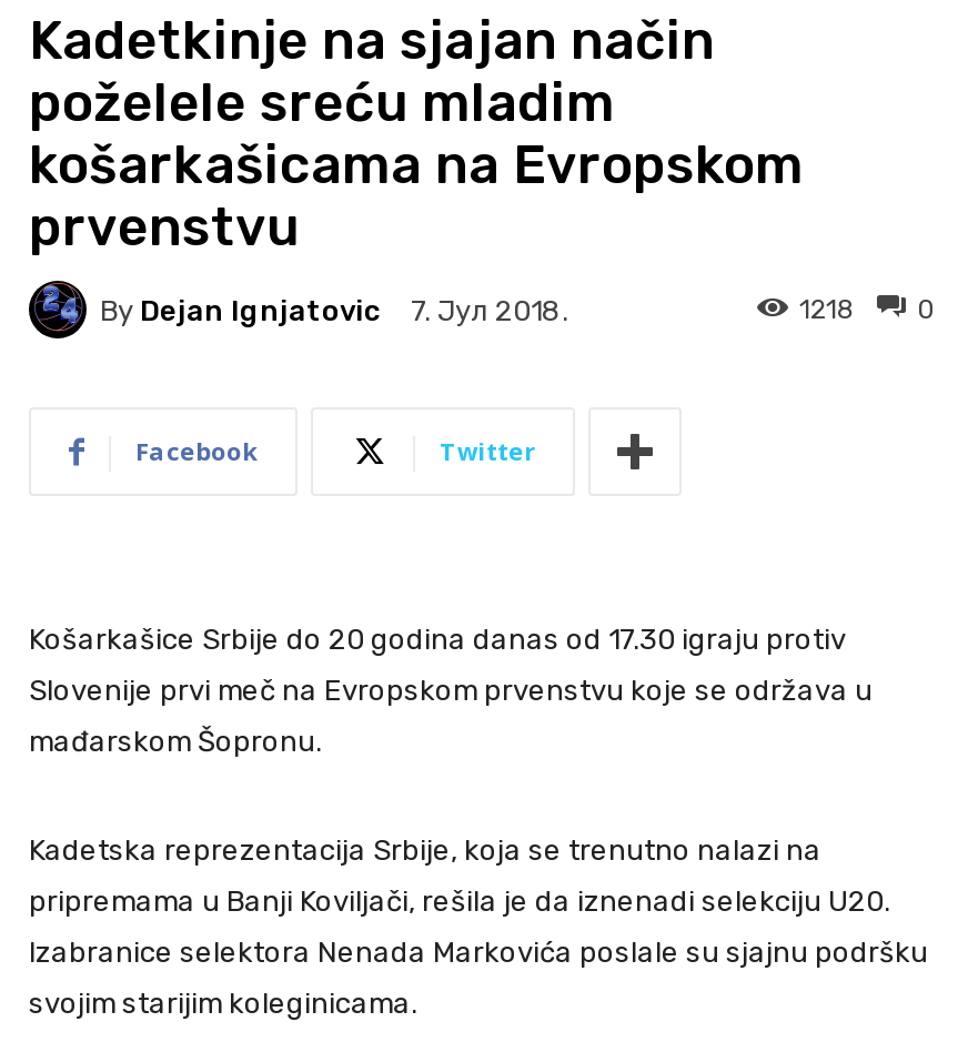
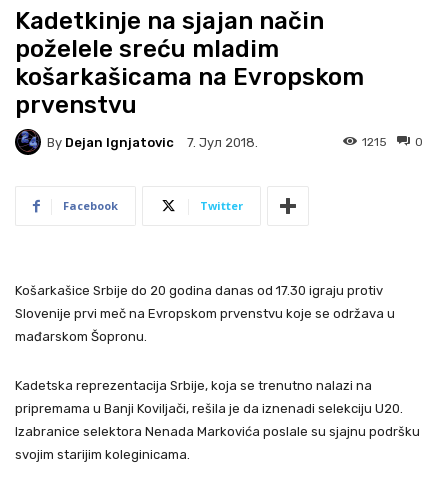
[799,294,935,325] 1218 0 -> [362,135,423,149] 1215 0

